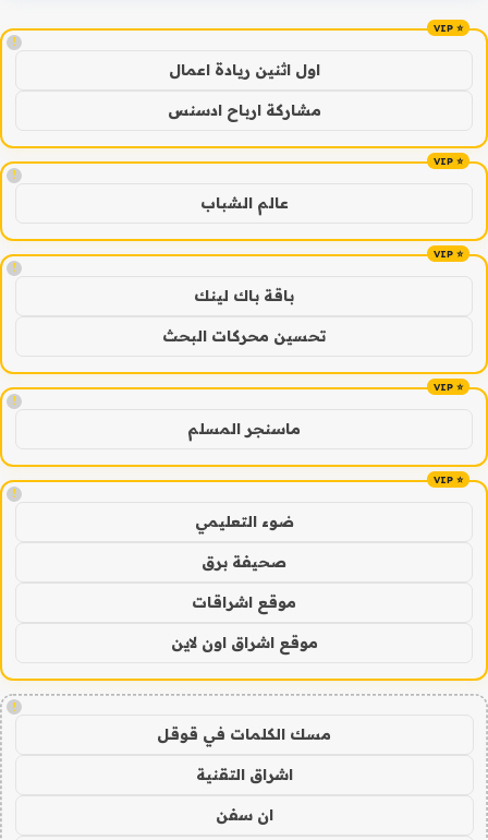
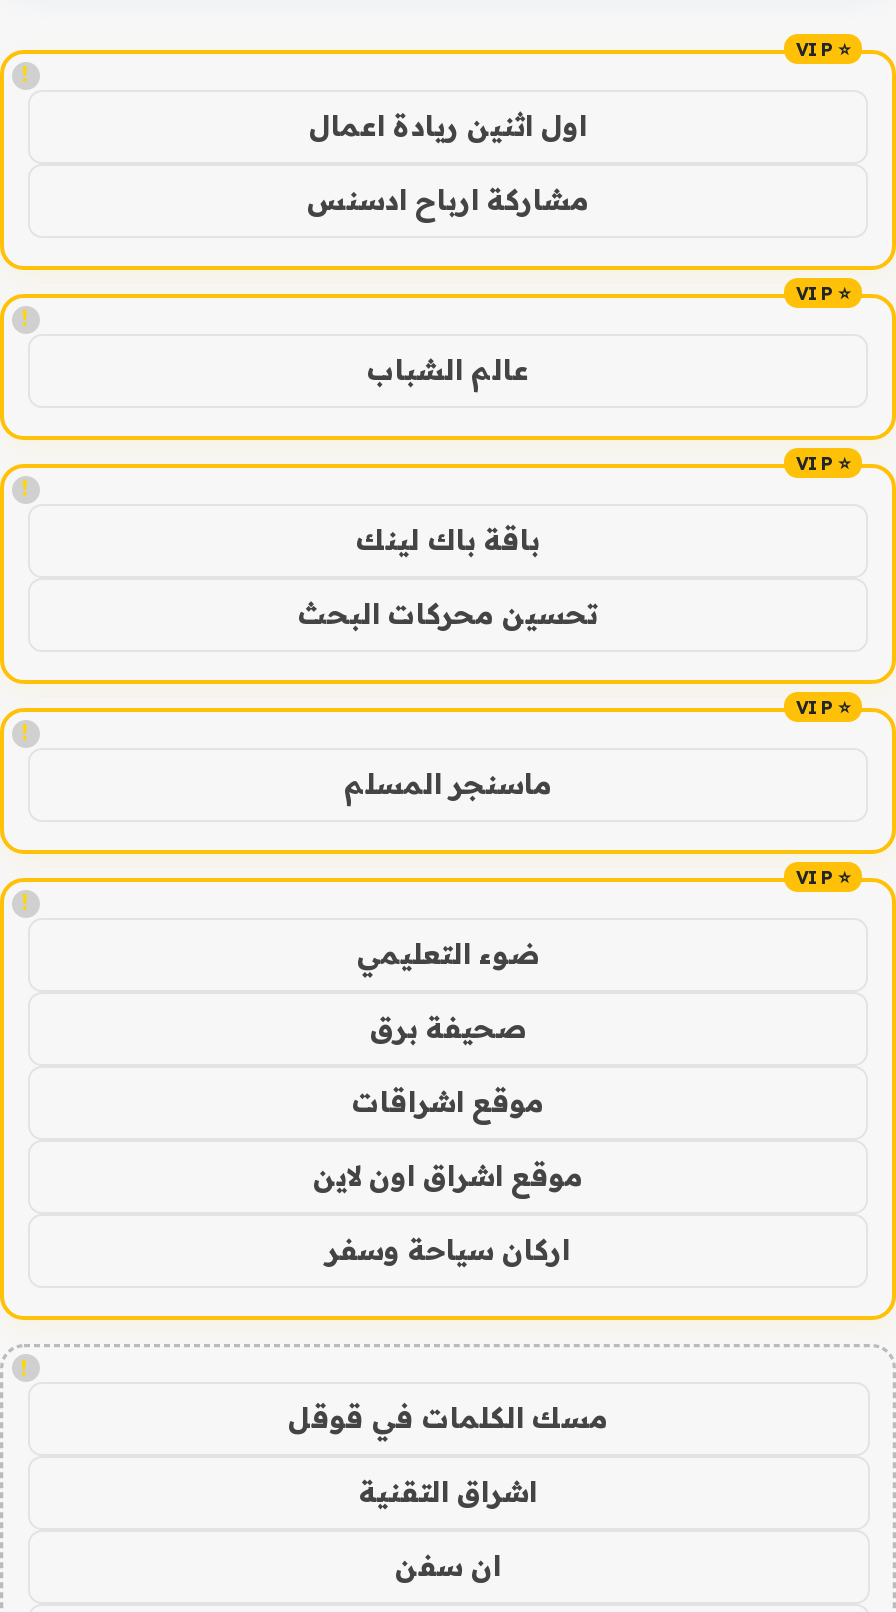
none -> [326,1231,570,1267] اركان سياحة وسفر

